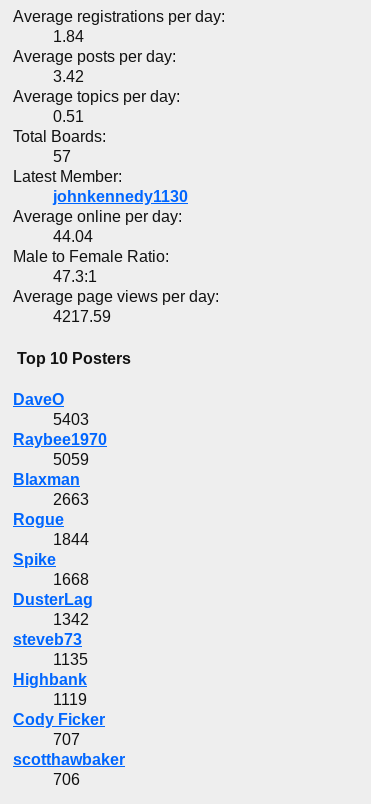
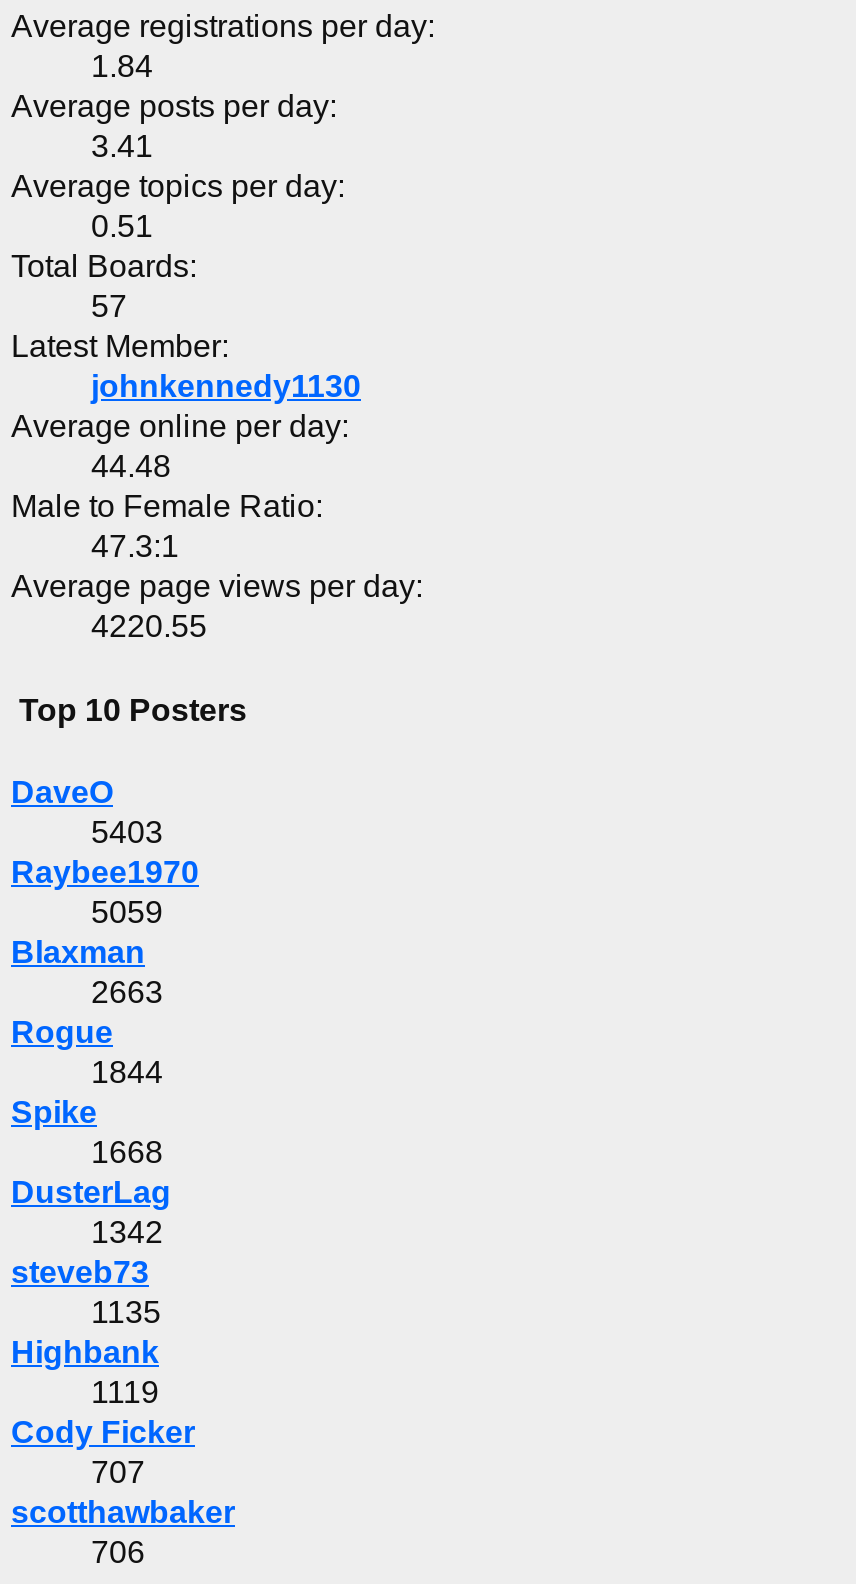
[53,68,84,85] 3.42 -> [91,129,153,163] 3.41
[53,228,93,245] 44.04 -> [91,449,171,483] 44.48
[53,308,111,325] 4217.59 -> [91,609,207,643] 4220.55

